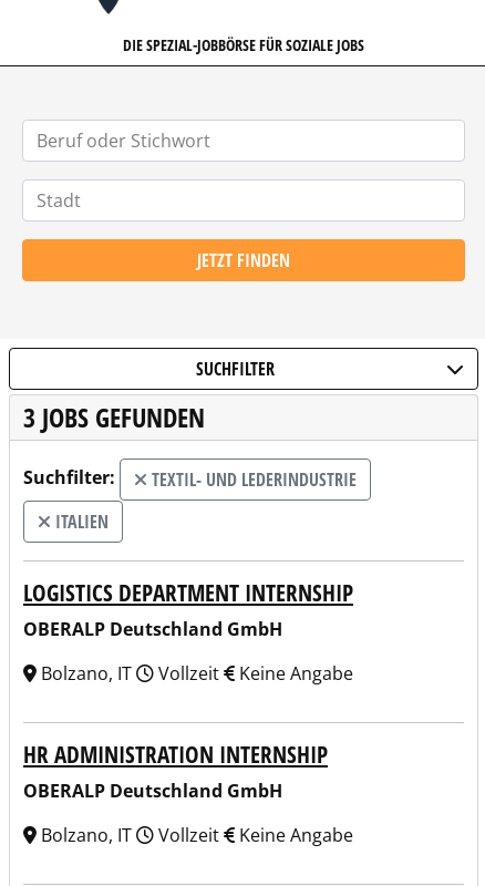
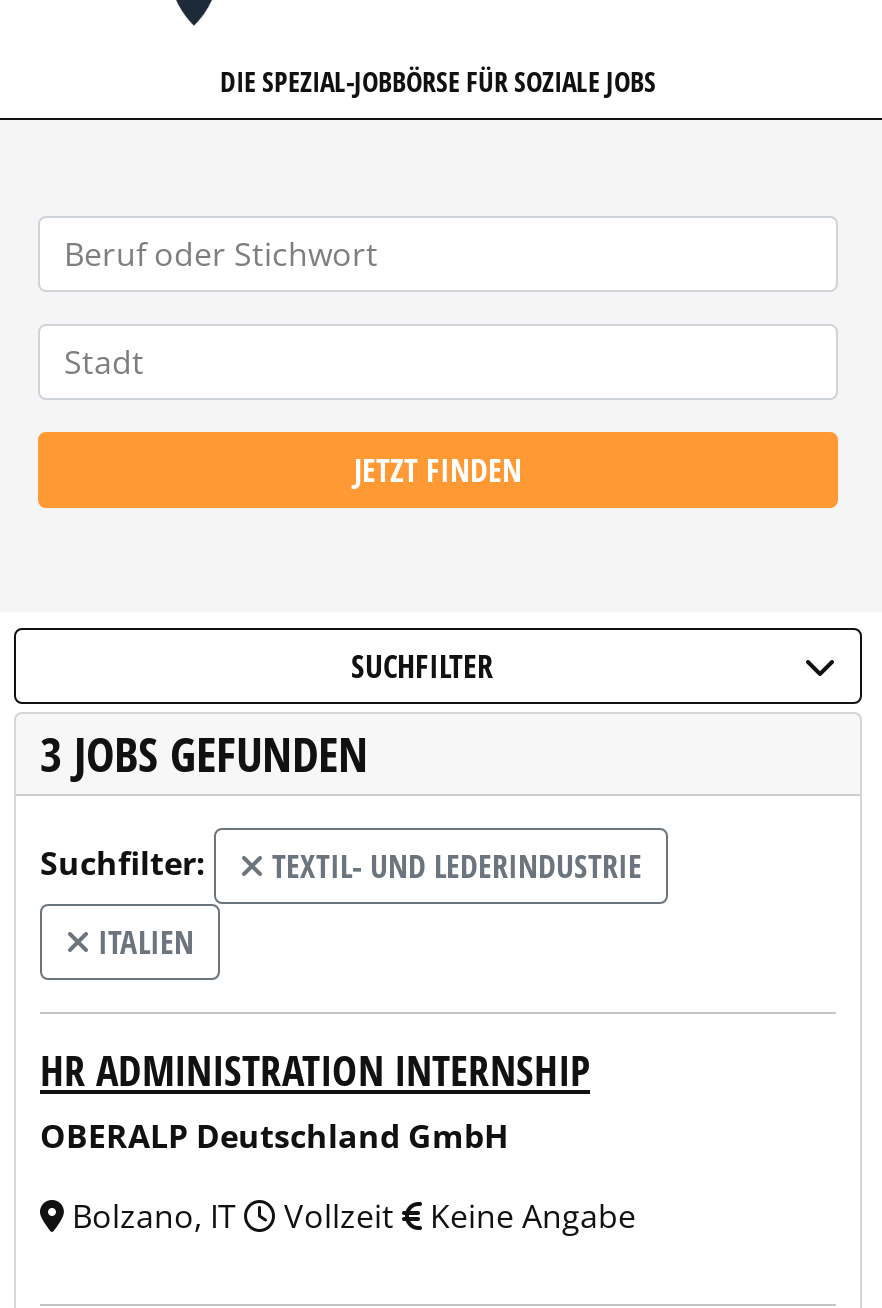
[23,577,353,686] LOGISTICS DEPARTMENT INTERNSHIP | OBERALP Deutschland GmbH | Bolzano, IT | Vollzeit Keine Angabe -> none

